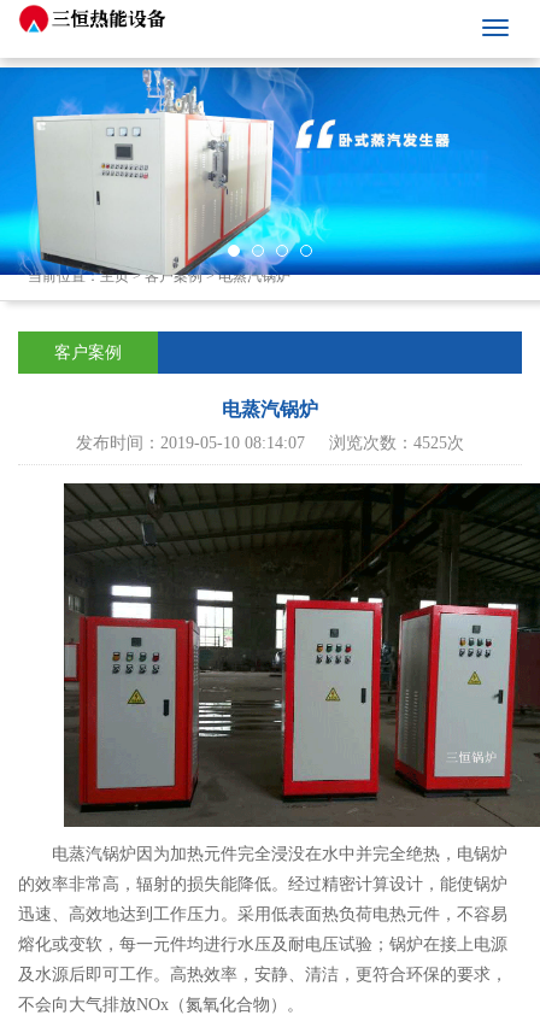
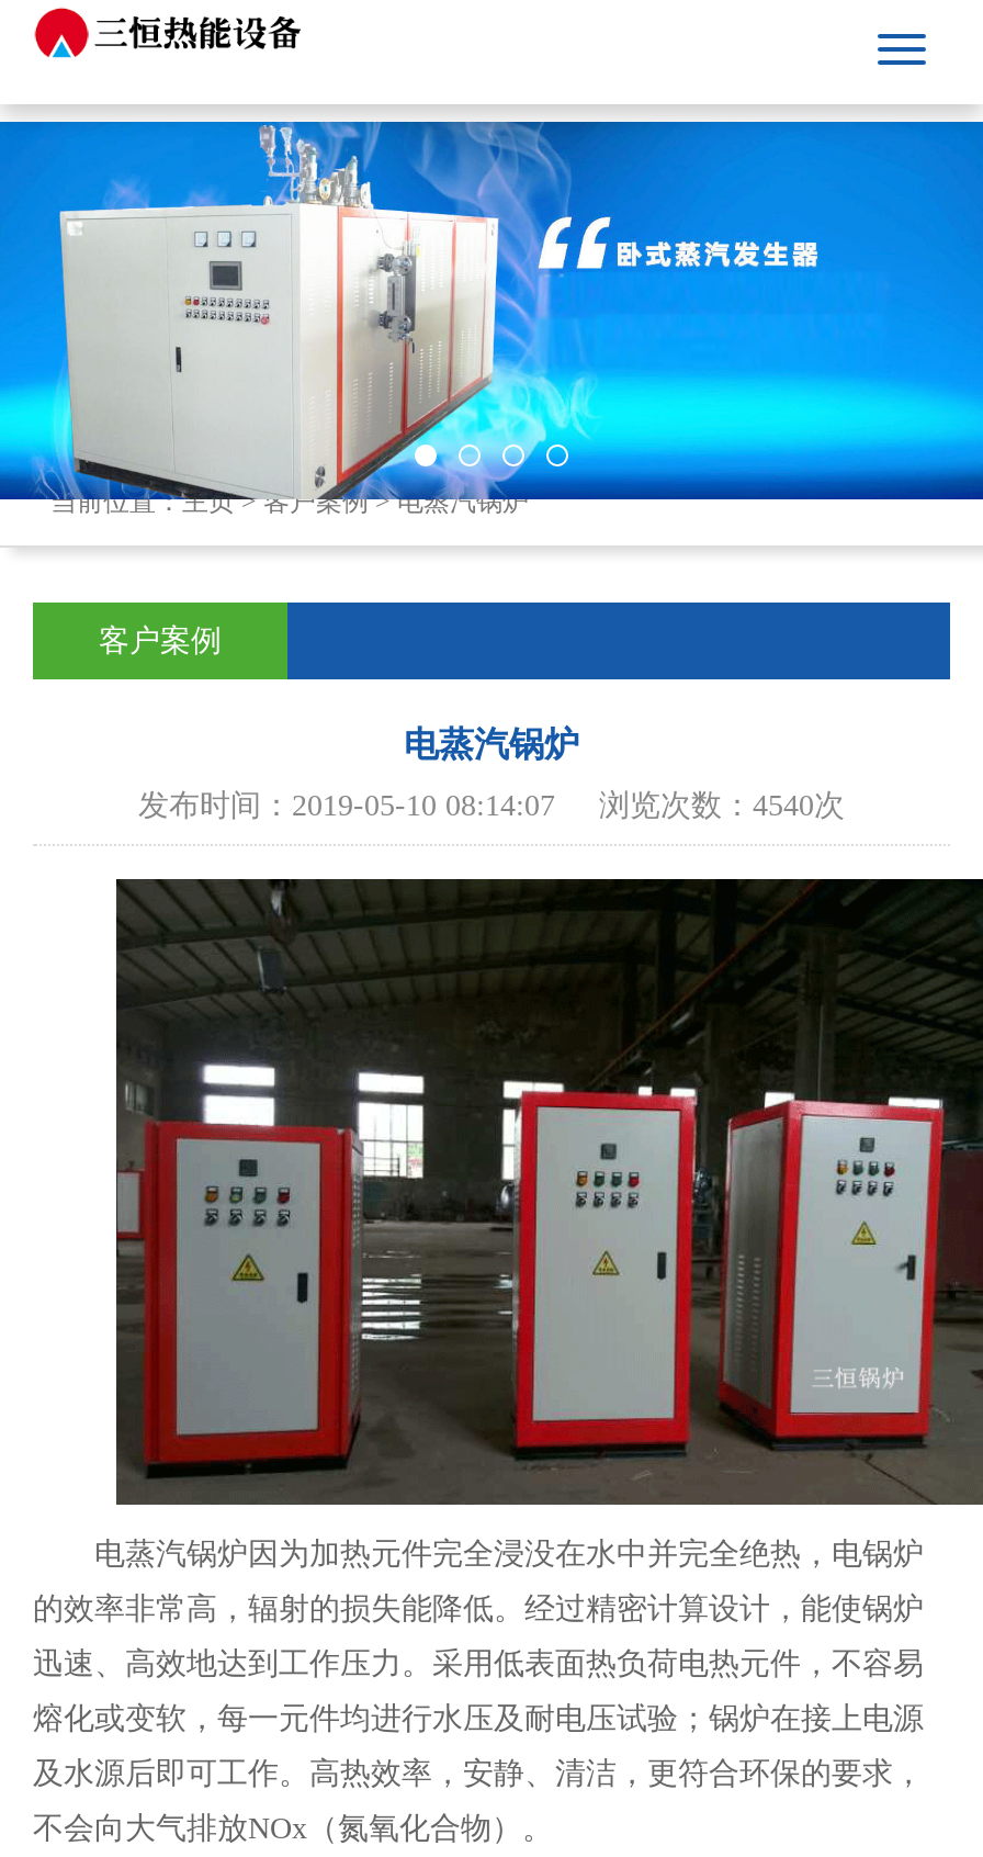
[76,434,464,452] 发布时间：2019-05-10 08:14:07 浏览次数：4525次 -> [138,790,845,823] 发布时间：2019-05-10 08:14:07 浏览次数：4540次

